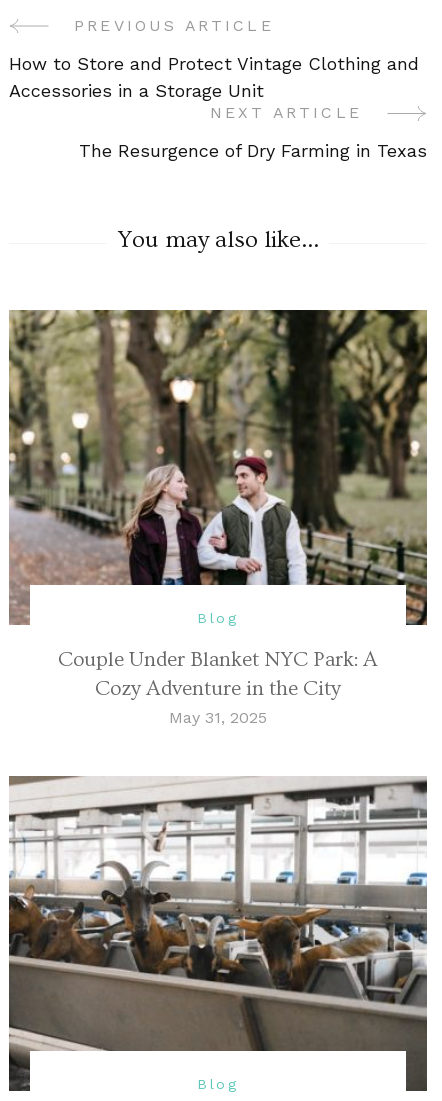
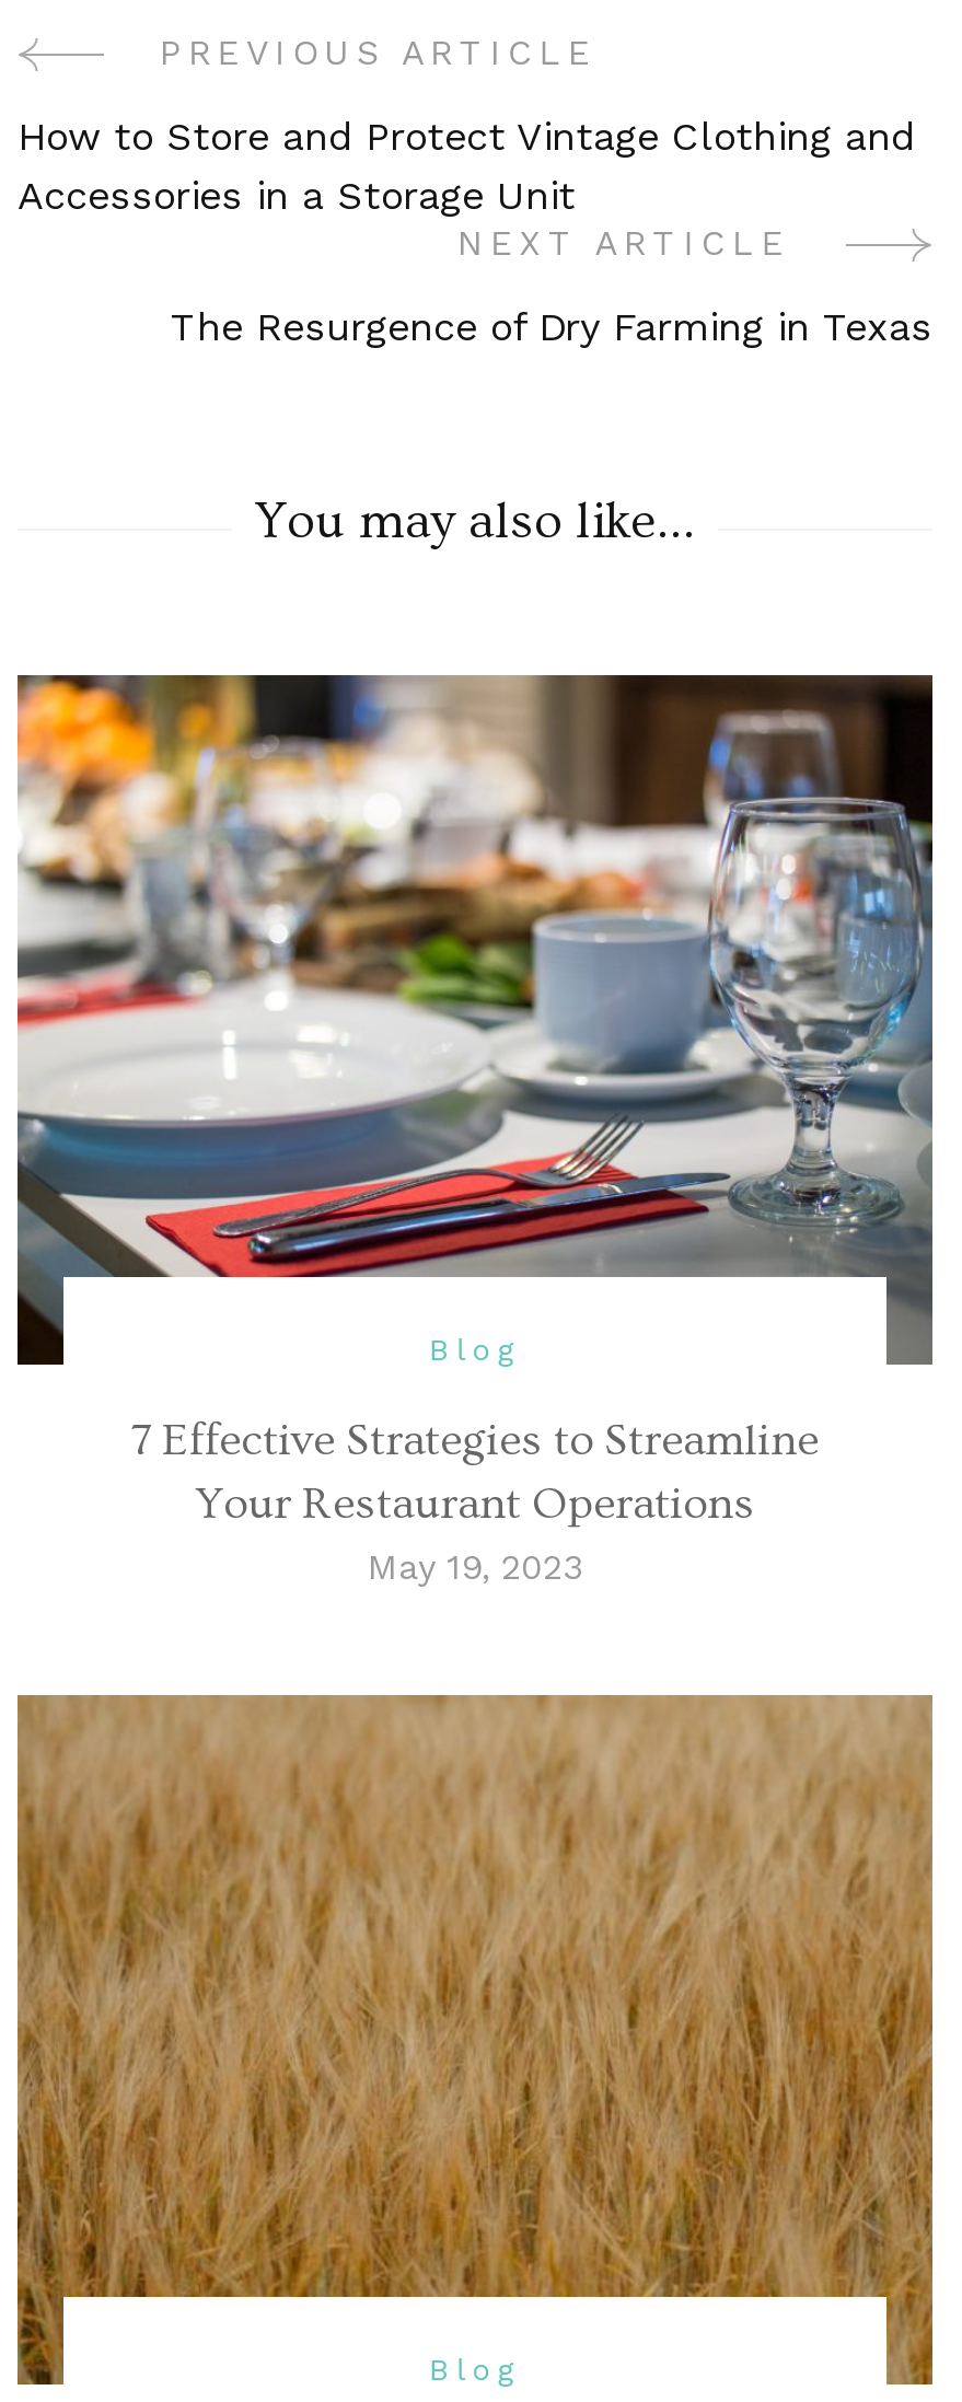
[8,310,428,727] [image] | Couple Under Blanket NYC Park: A | Cozy Adventure in the City | May 31, 2025 -> [15,675,935,1588] [image] | 7 Effective Strategies to Streamline | Your Restaurant Operations | May 19, 2023
[8,776,428,1092] [image] -> [15,1695,935,2389] [image]

